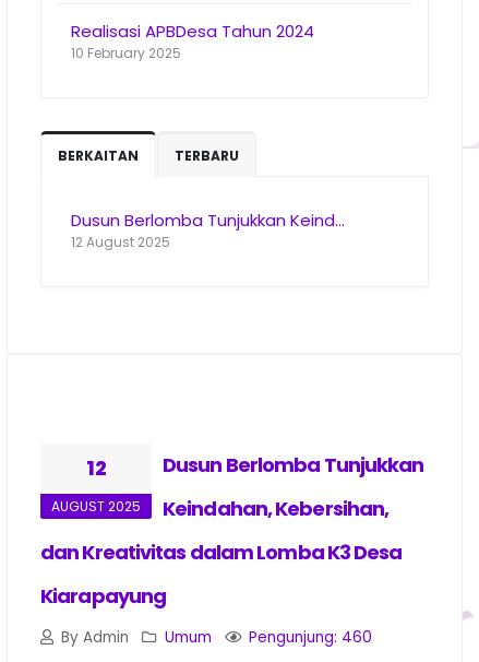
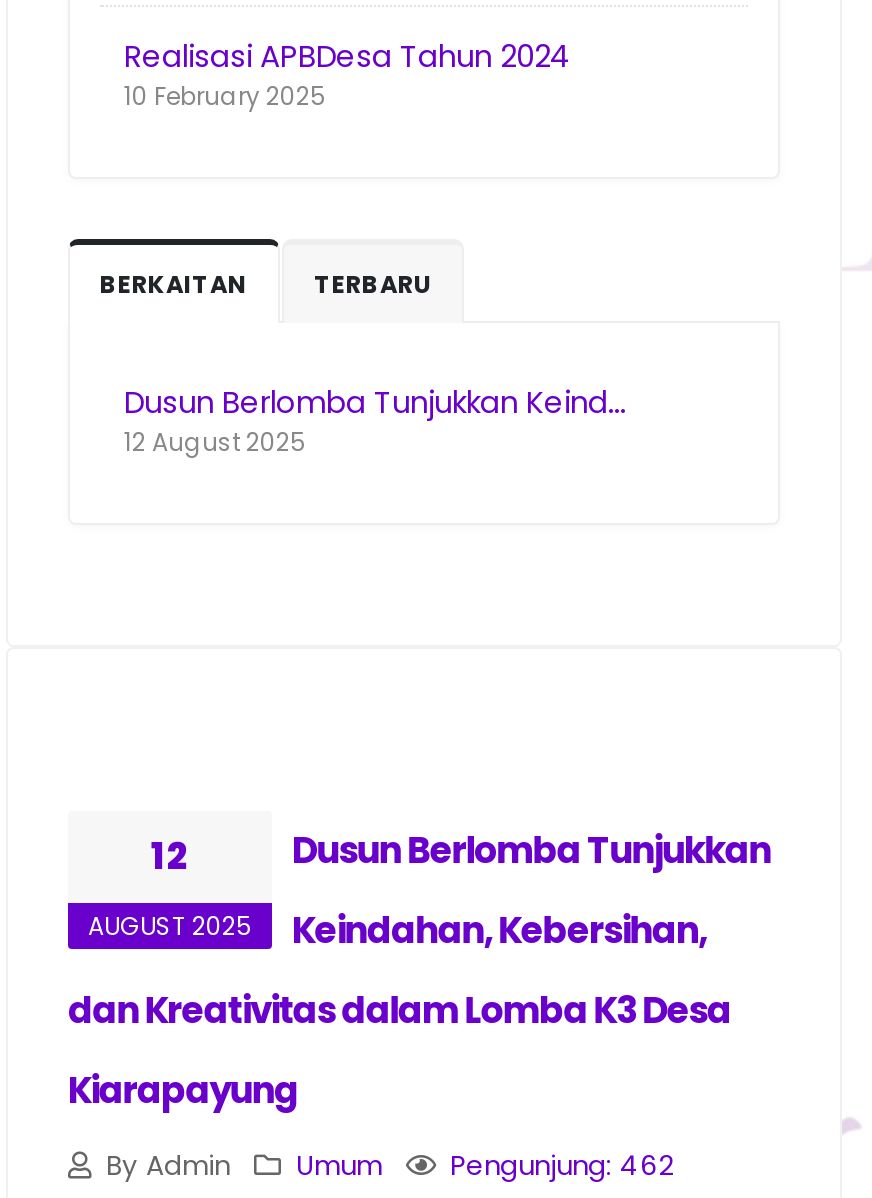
[57,627,372,648] By Admin Umum Pengunjung: 460 -> [98,1147,674,1185] By Admin Umum Pengunjung: 462

